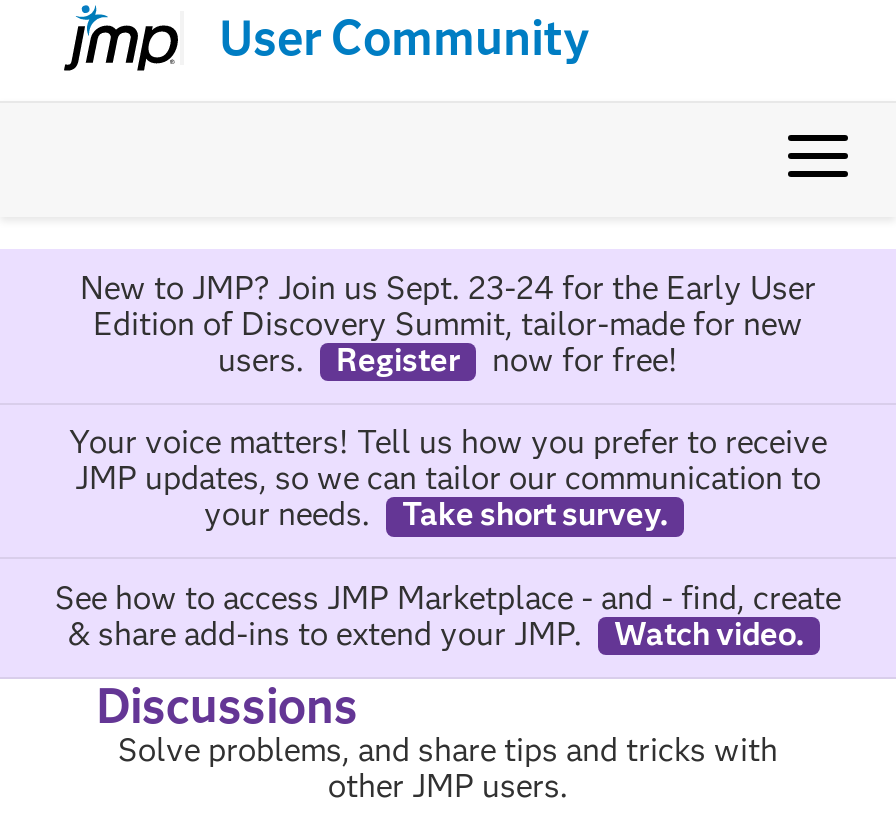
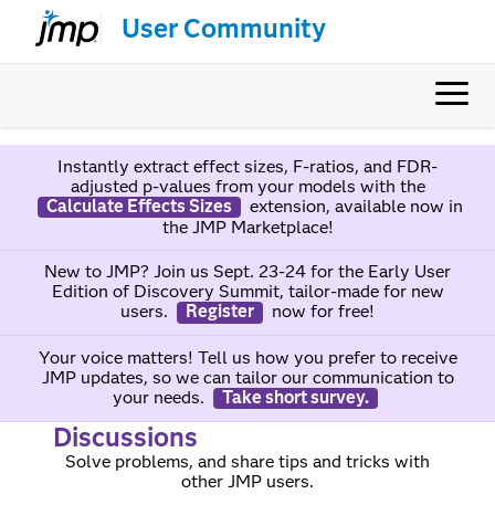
none -> [46,156,462,238] Instantly extract effect sizes, F-ratios, and FDR- | adjusted p-values from your models with the | Calculate Effects Sizes | extension, available now in | the JMP Marketplace!
moved [69,269,827,533] -> [38,261,457,407]: New to JMP? Join us Sept. 23-24 for the Early User | Edition of Discovery Summit, tailor-made for new | users. | ... | your needs. | Take short survey.
[55,578,841,652] See how to access JMP Marketplace - and - find, create | & share add-ins to extend your JMP. | Watch video. -> none

